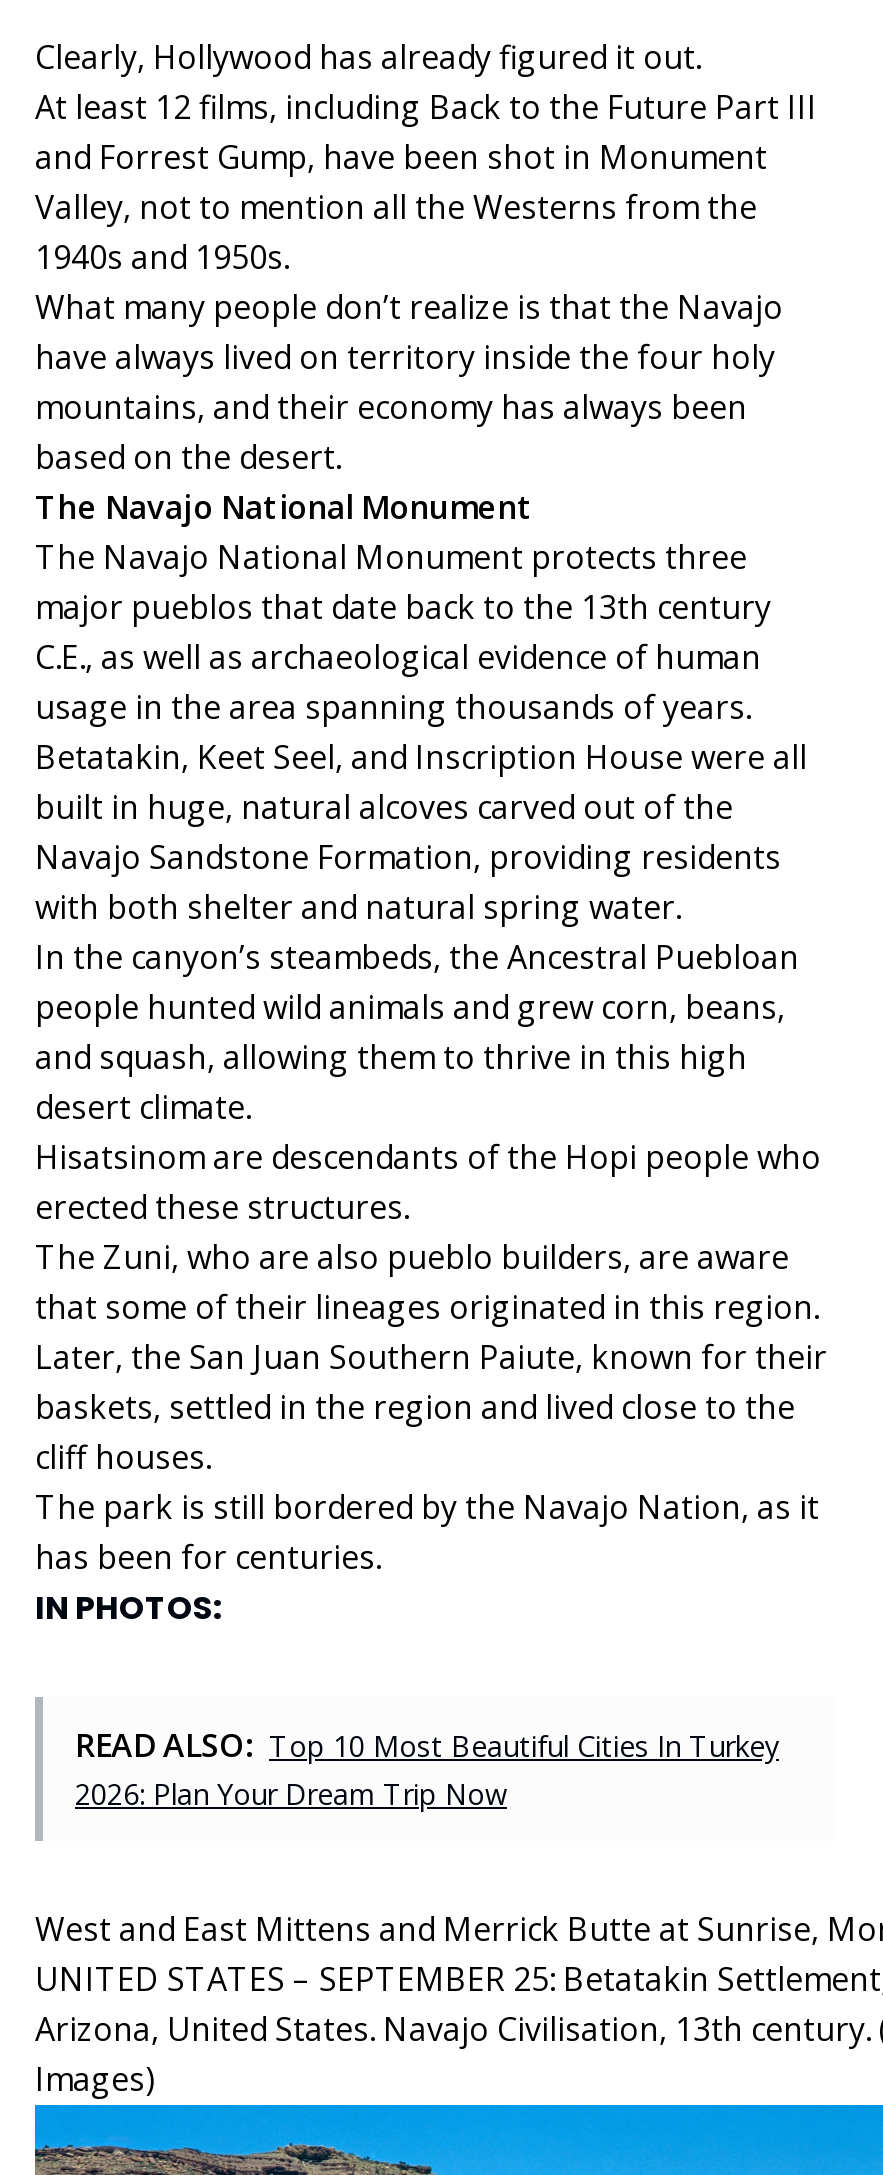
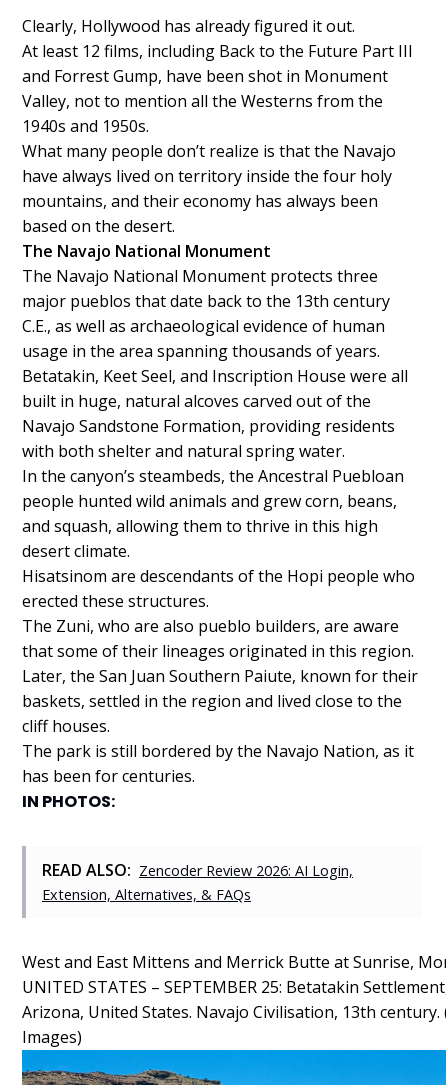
[75,1723,779,1813] READ ALSO: Top 10 Most Beautiful Cities In Turkey | 2026: Plan Your Dream Trip Now -> [42,859,353,904] READ ALSO: Zencoder Review 2026: AI Login, | Extension, Alternatives, & FAQs

